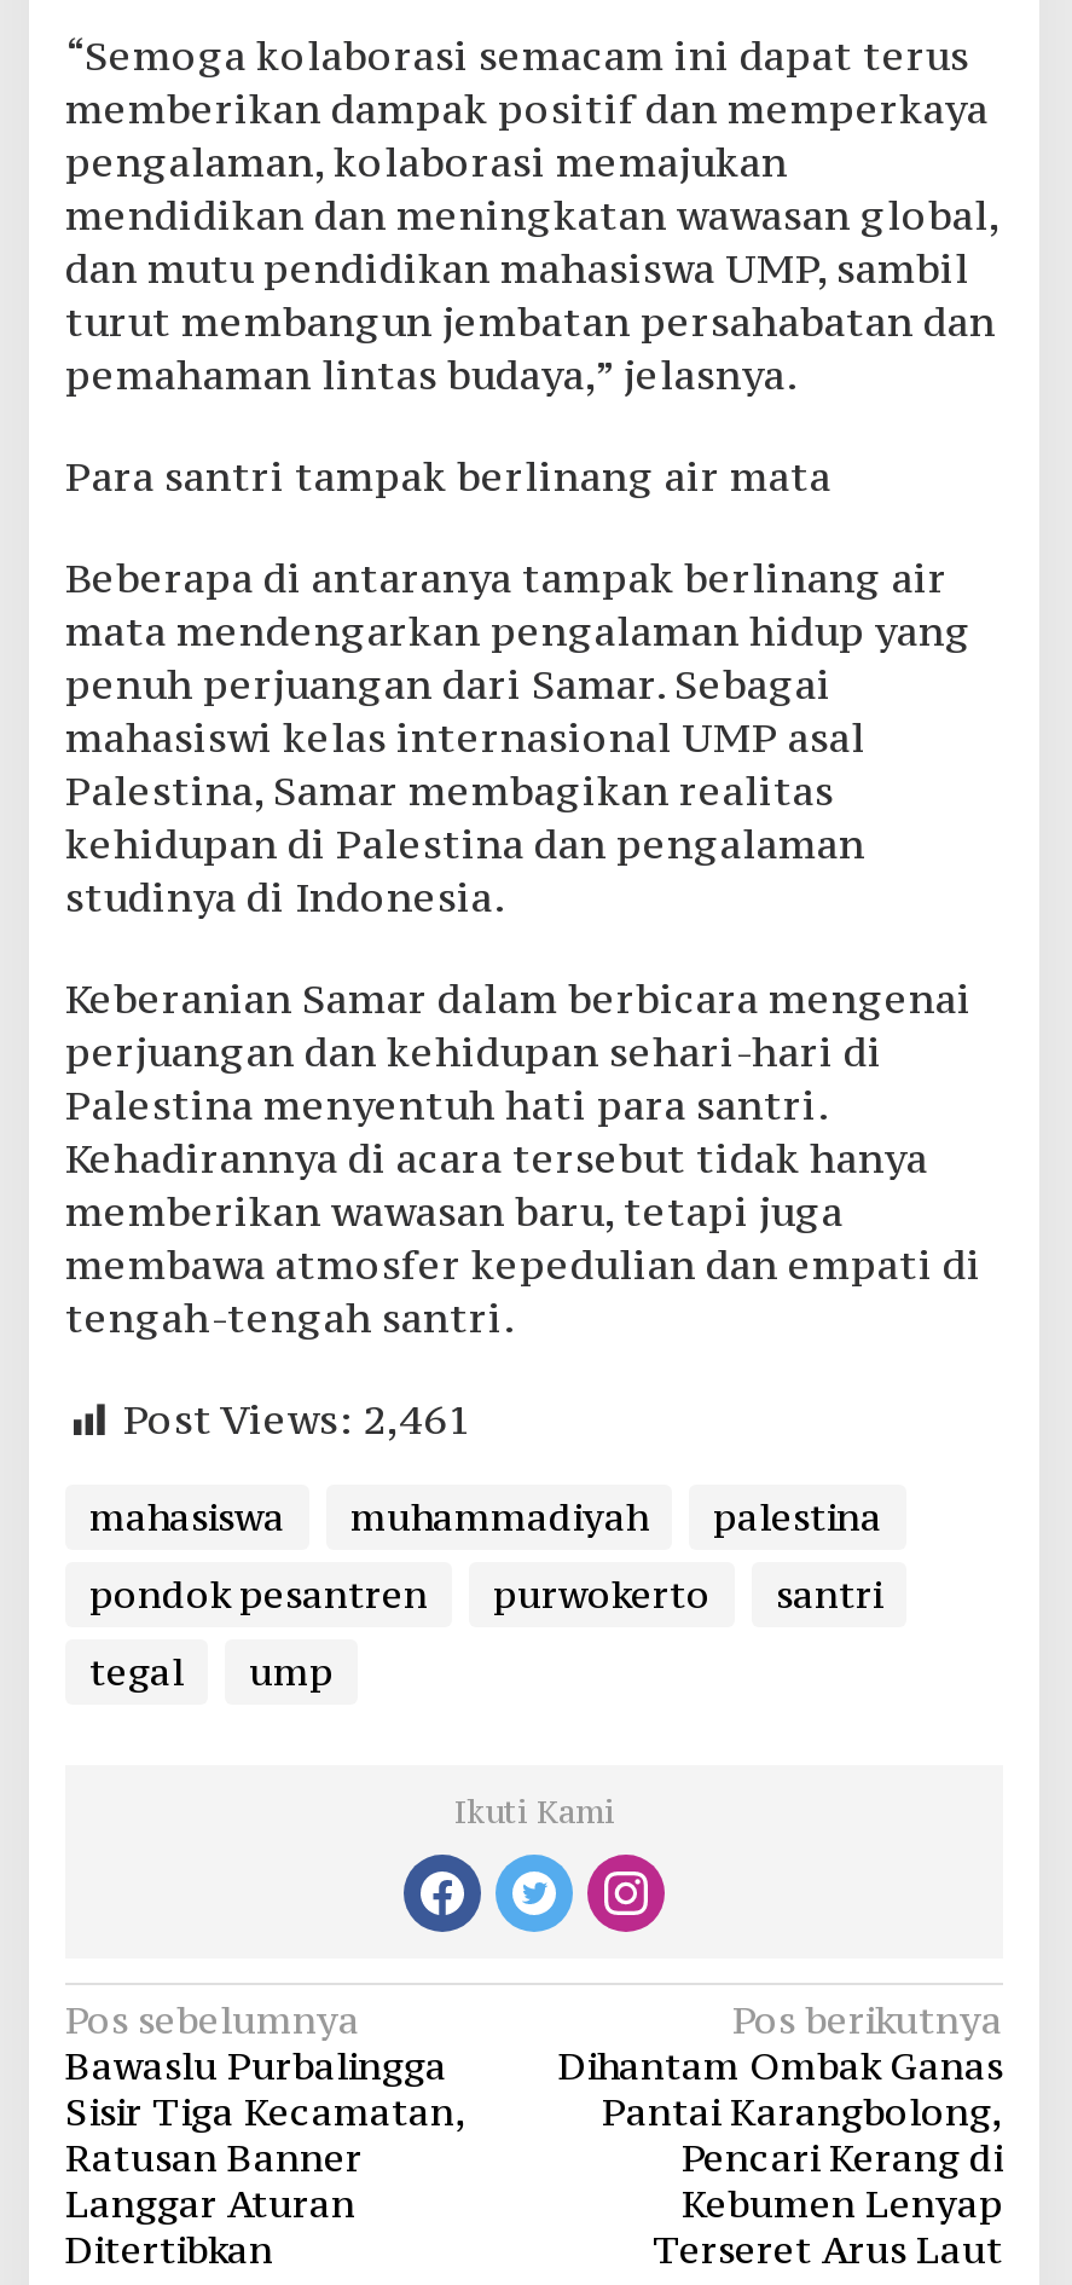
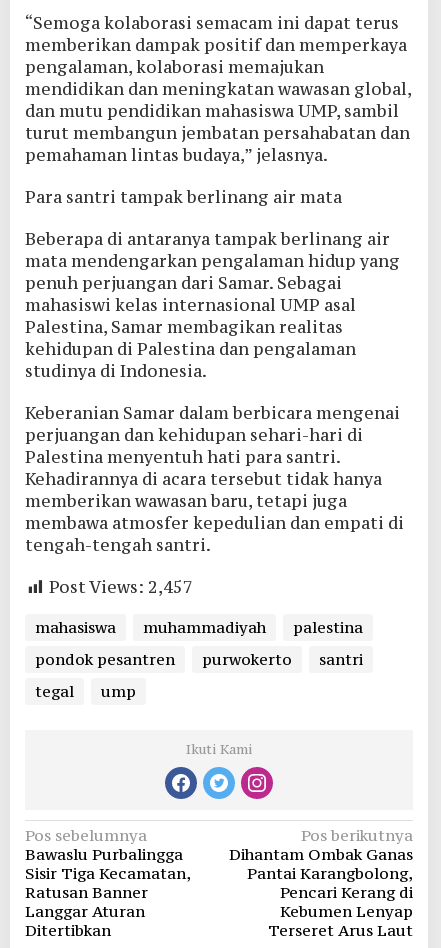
[123,1393,471,1446] Post Views: 2,461 -> [49,576,193,598] Post Views: 2,457

